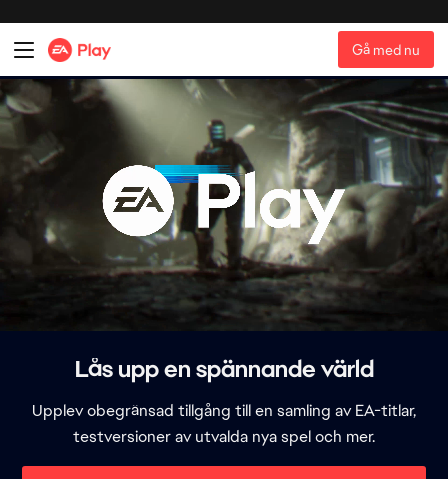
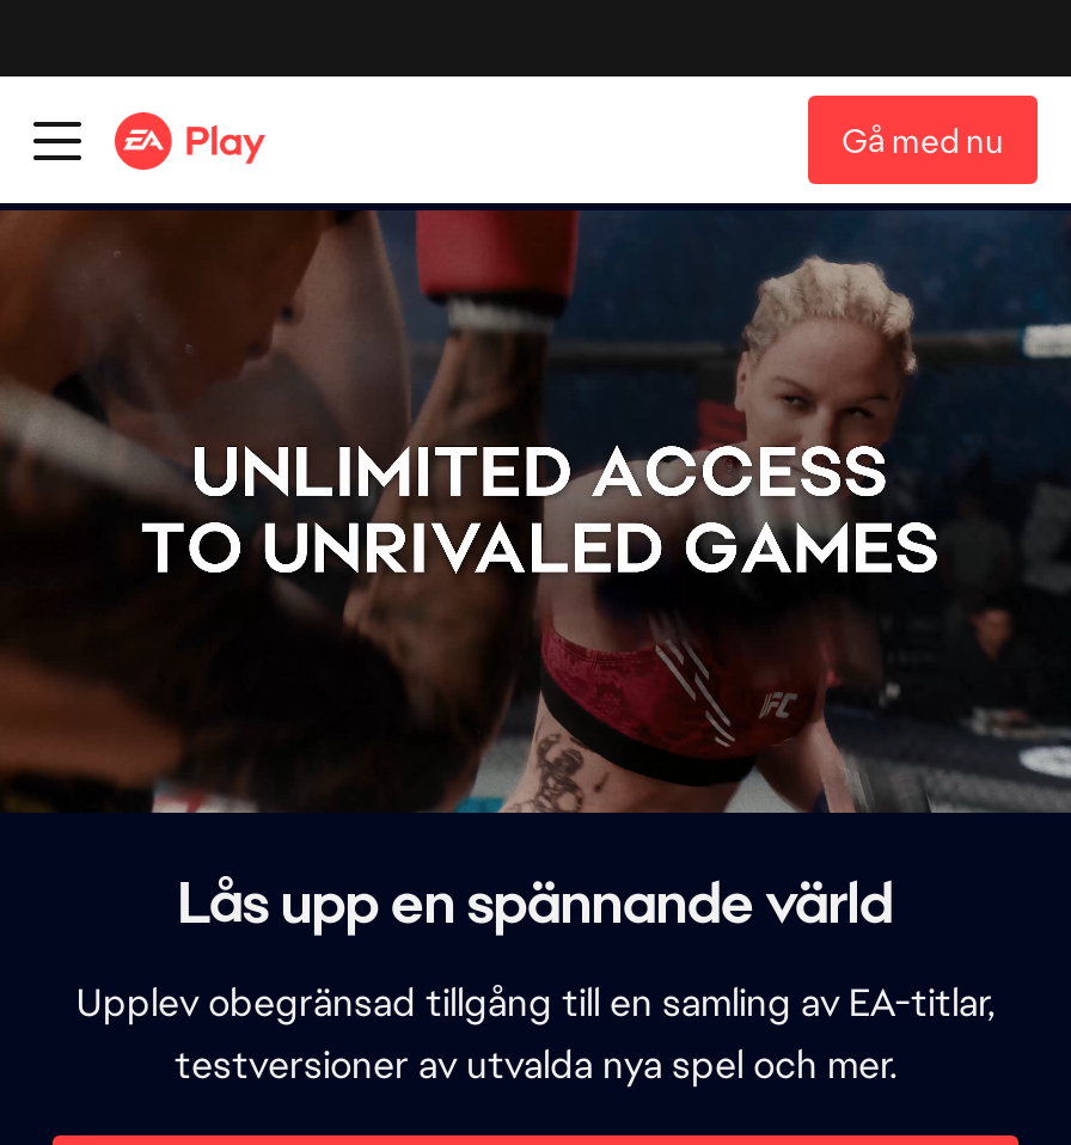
[3,78,445,331] [image] -> [7,210,1064,815] [image]

